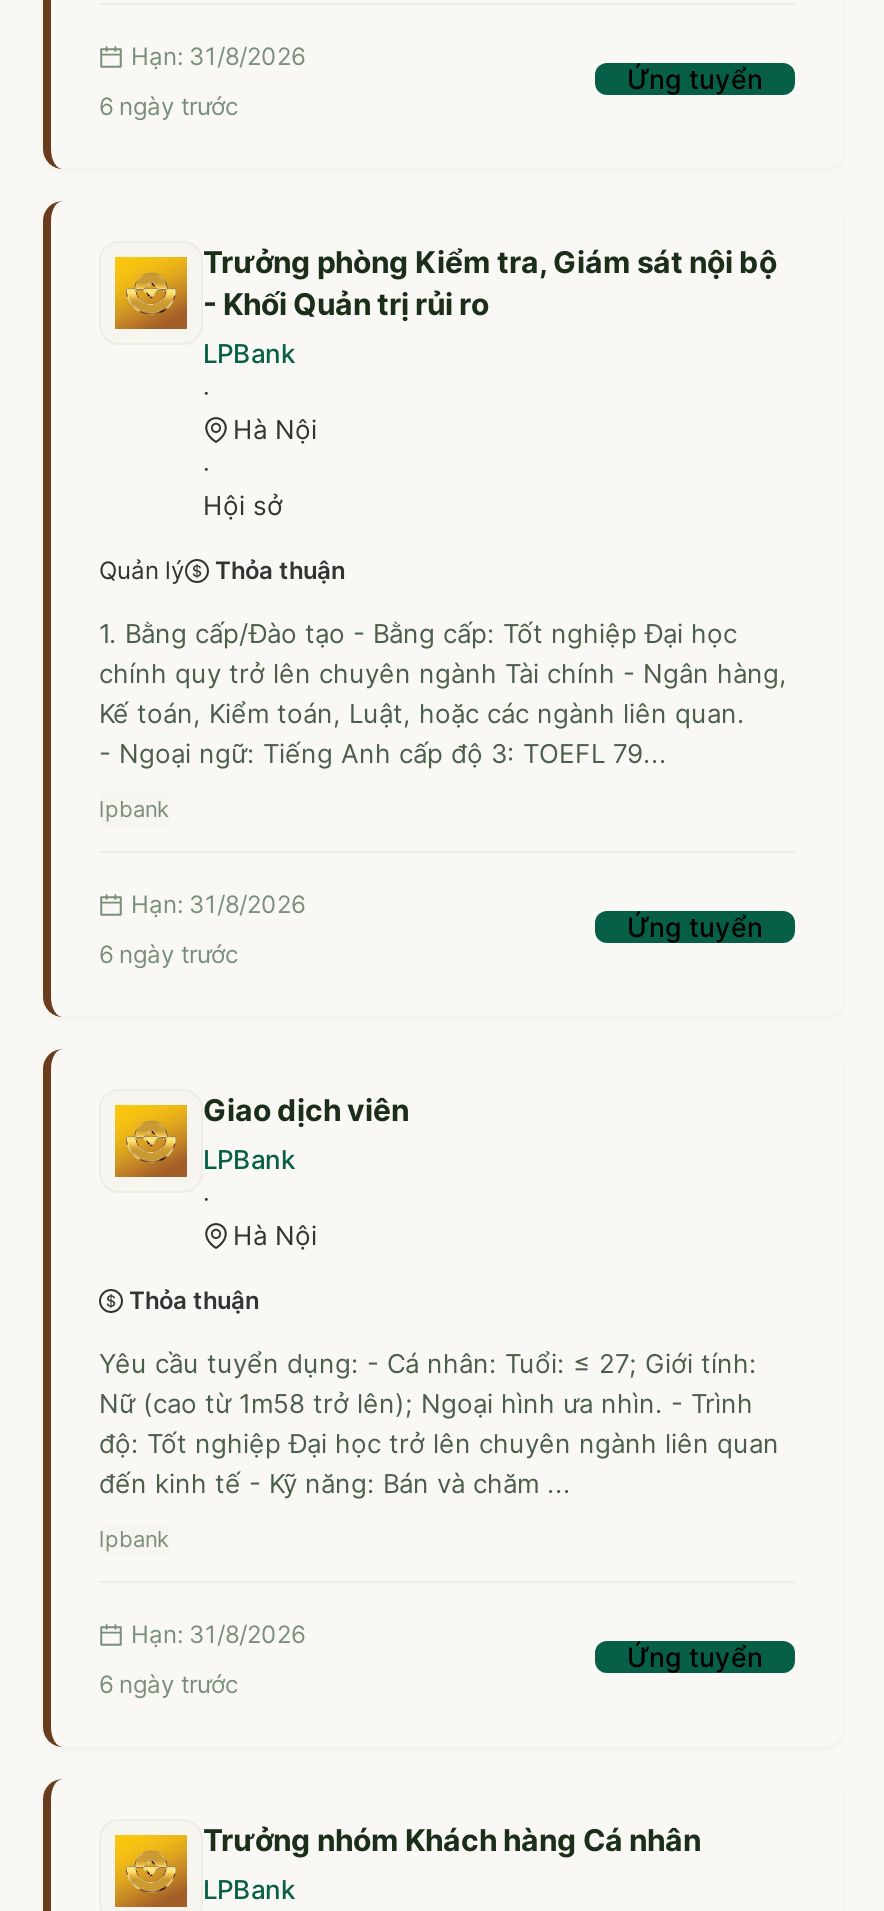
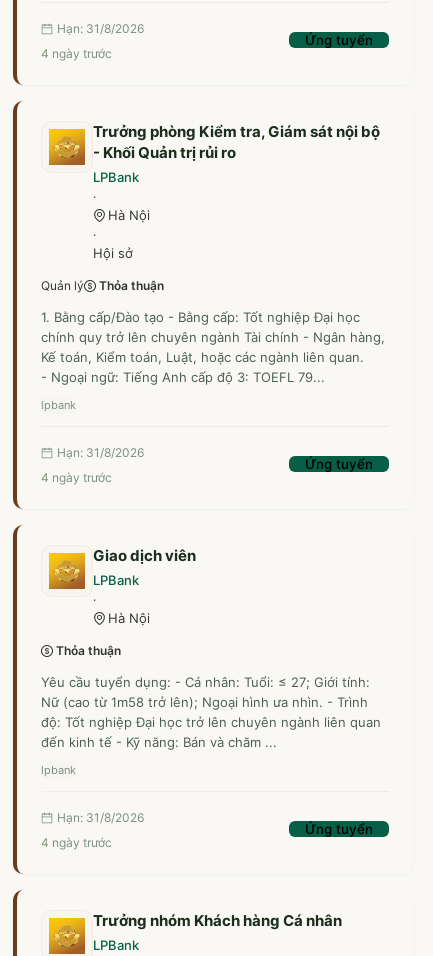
[99,91,239,121] 6 ngày trước -> [41,46,112,61] 4 ngày trước
[99,939,239,969] 6 ngày trước -> [41,470,112,485] 4 ngày trước
[99,1669,239,1699] 6 ngày trước -> [41,835,112,850] 4 ngày trước

